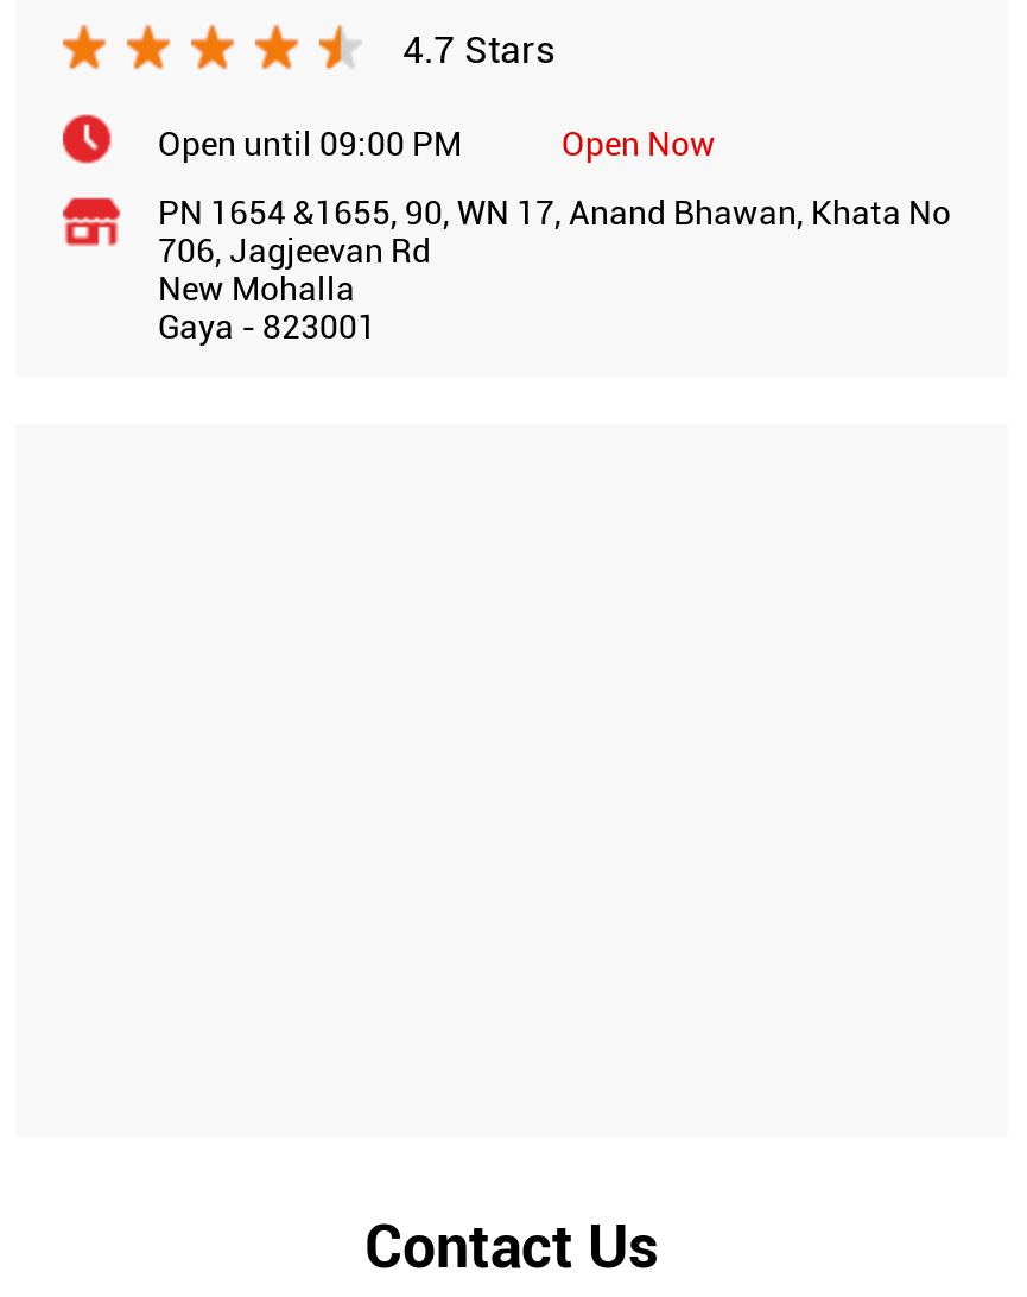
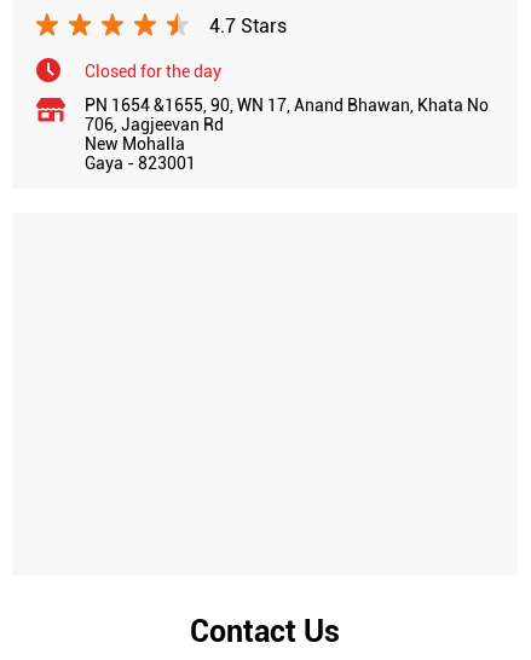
[158,125,716,163] Open until 09:00 PM | Open Now -> [85,62,221,81] Closed for the day

